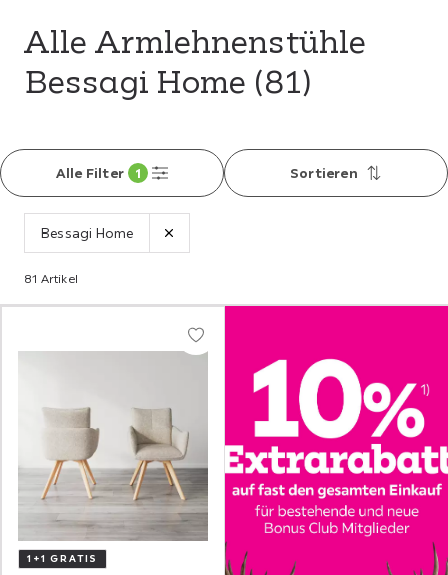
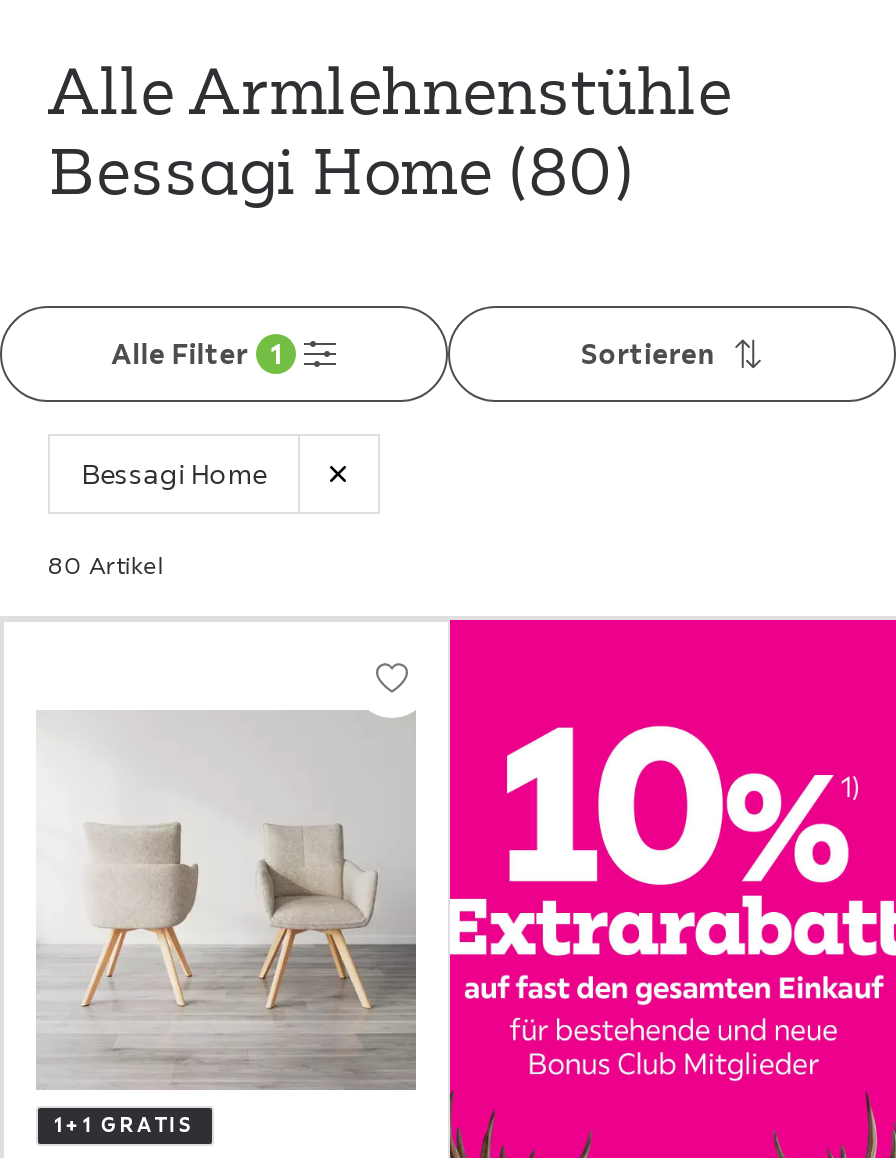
[24,61,313,101] Bessagi Home (81) -> [48,130,637,210] Bessagi Home (80)
[24,271,78,286] 81 Artikel -> [48,550,164,580] 80 Artikel

